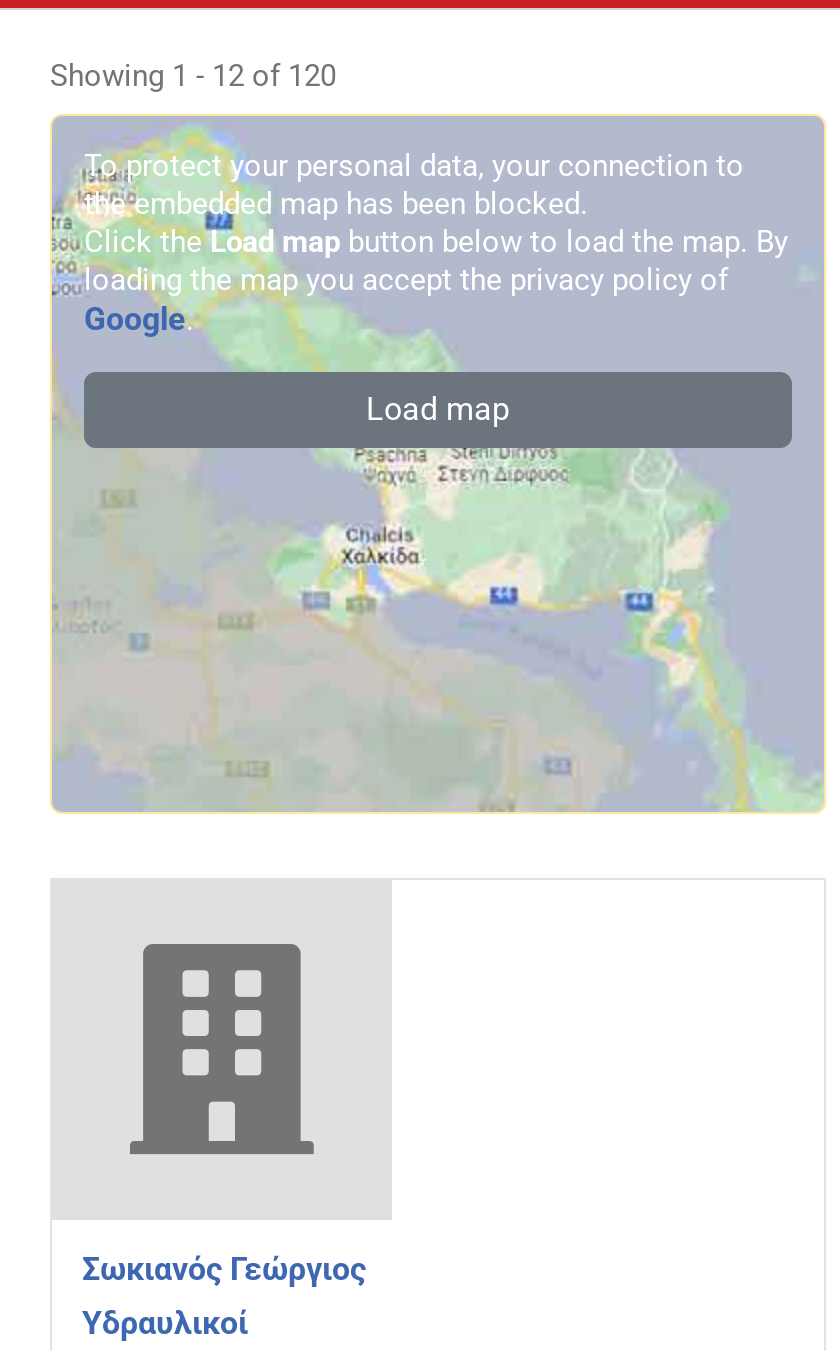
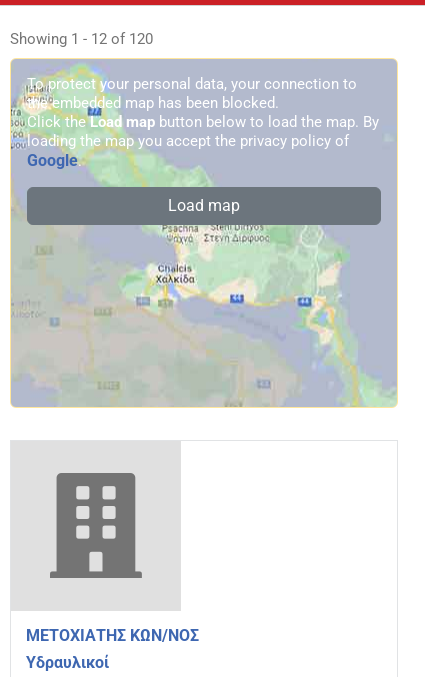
[82,1251,366,1289] Σωκιανός Γεώργιος -> [26,626,199,645] ΜΕΤΟΧΙΑΤΗΣ ΚΩΝ/ΝΟΣ

